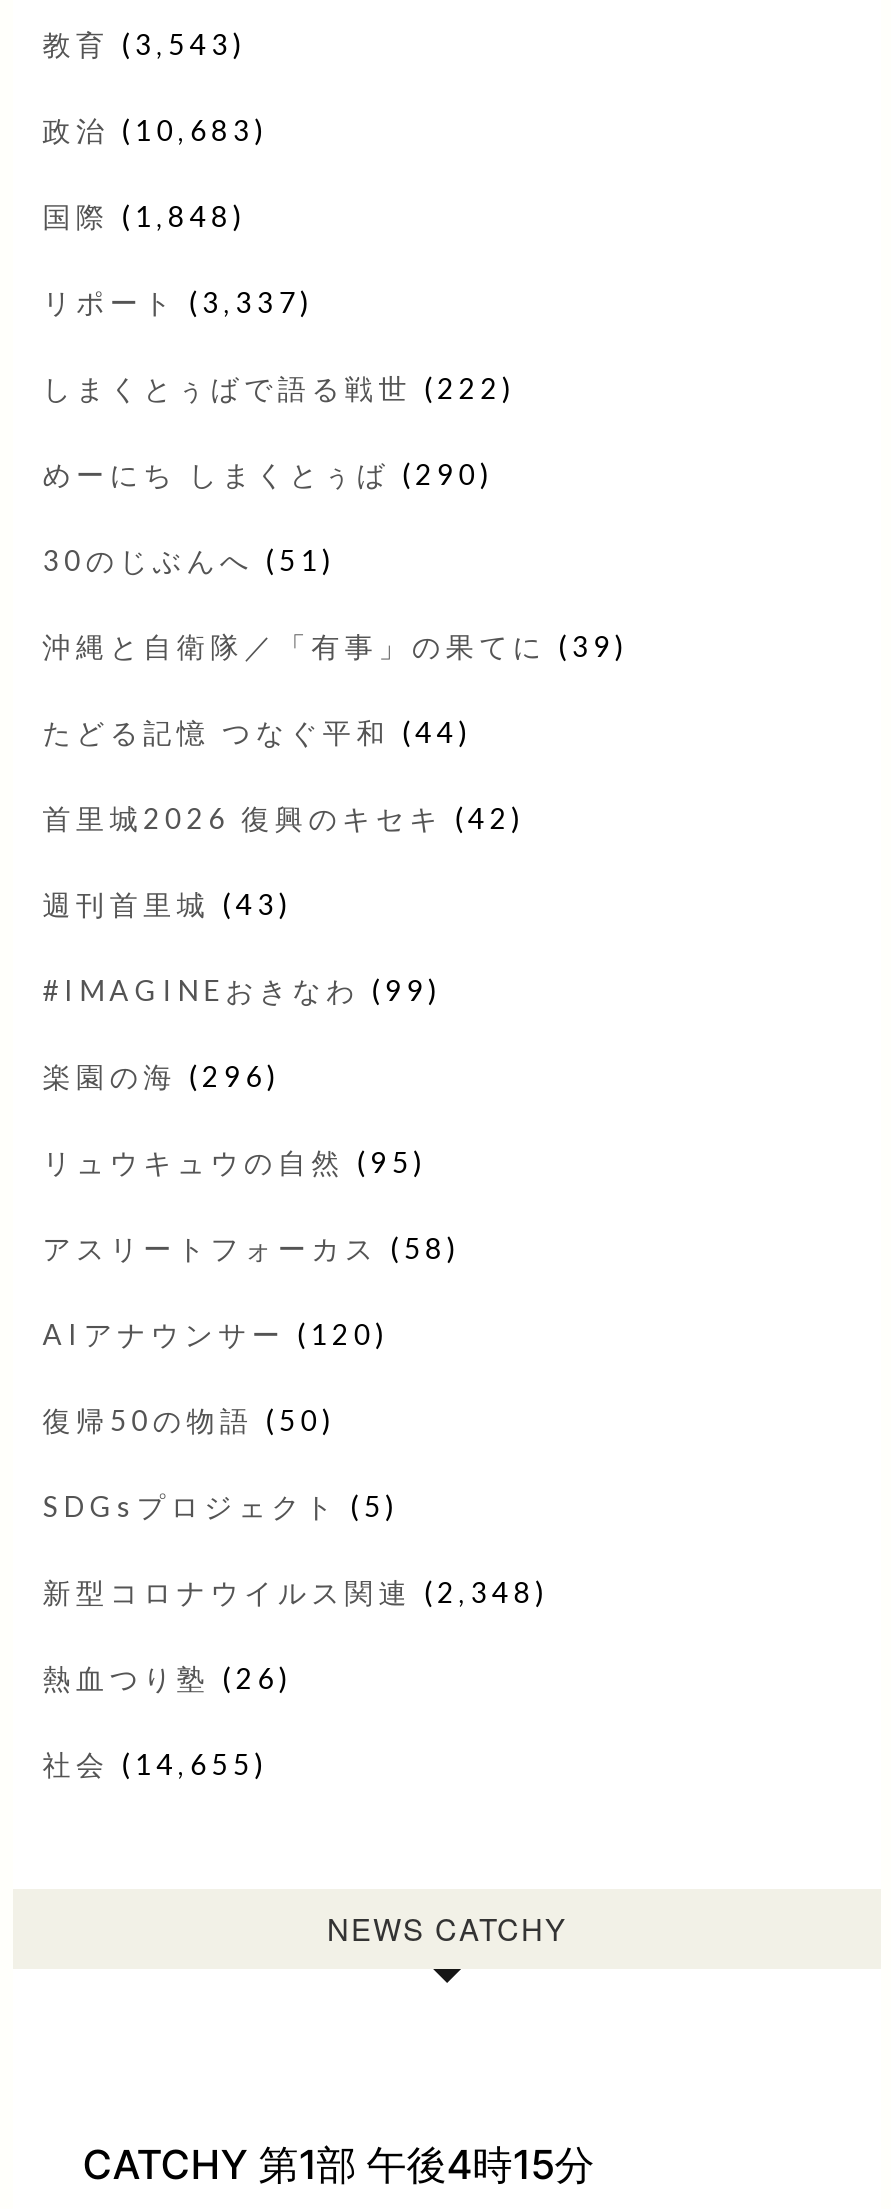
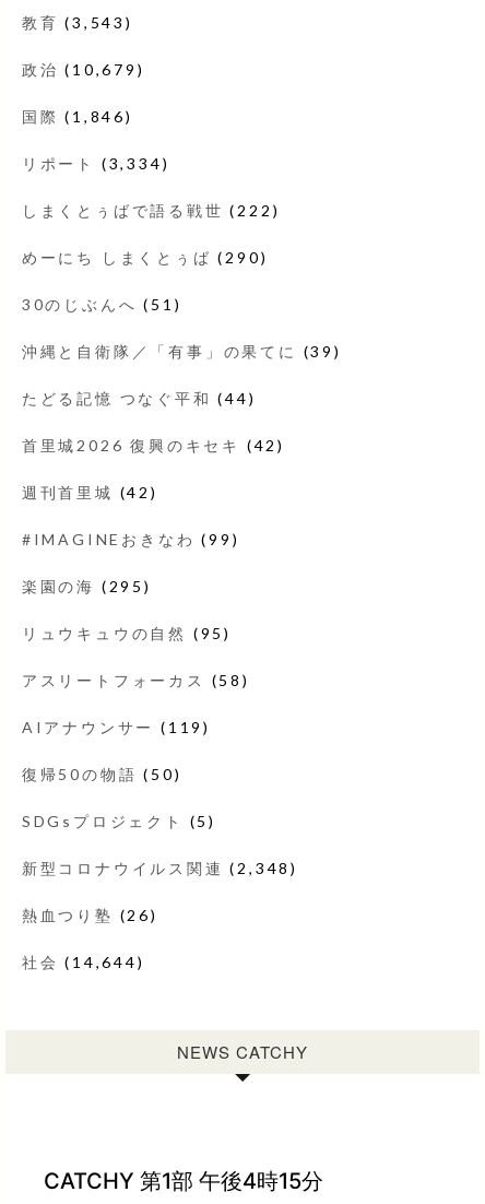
[42,113,268,147] 政治(10,683) -> [22,60,145,79] 政治(10,679)
[42,199,246,233] 国際(1,848) -> [22,107,133,126] 国際(1,846)
[42,285,314,319] リポート(3,337) -> [22,154,170,173] リポート(3,334)
[42,887,292,921] 週刊首里城(43) -> [22,483,158,501] 週刊首里城(42)
[42,1059,280,1093] 楽園の海(296) -> [22,577,152,595] 楽園の海(295)
[42,1317,389,1351] AIアナウンサー(120) -> [22,718,211,736] AIアナウンサー(119)
[42,1747,268,1781] 社会(14,655) -> [22,953,145,971] 社会(14,644)

